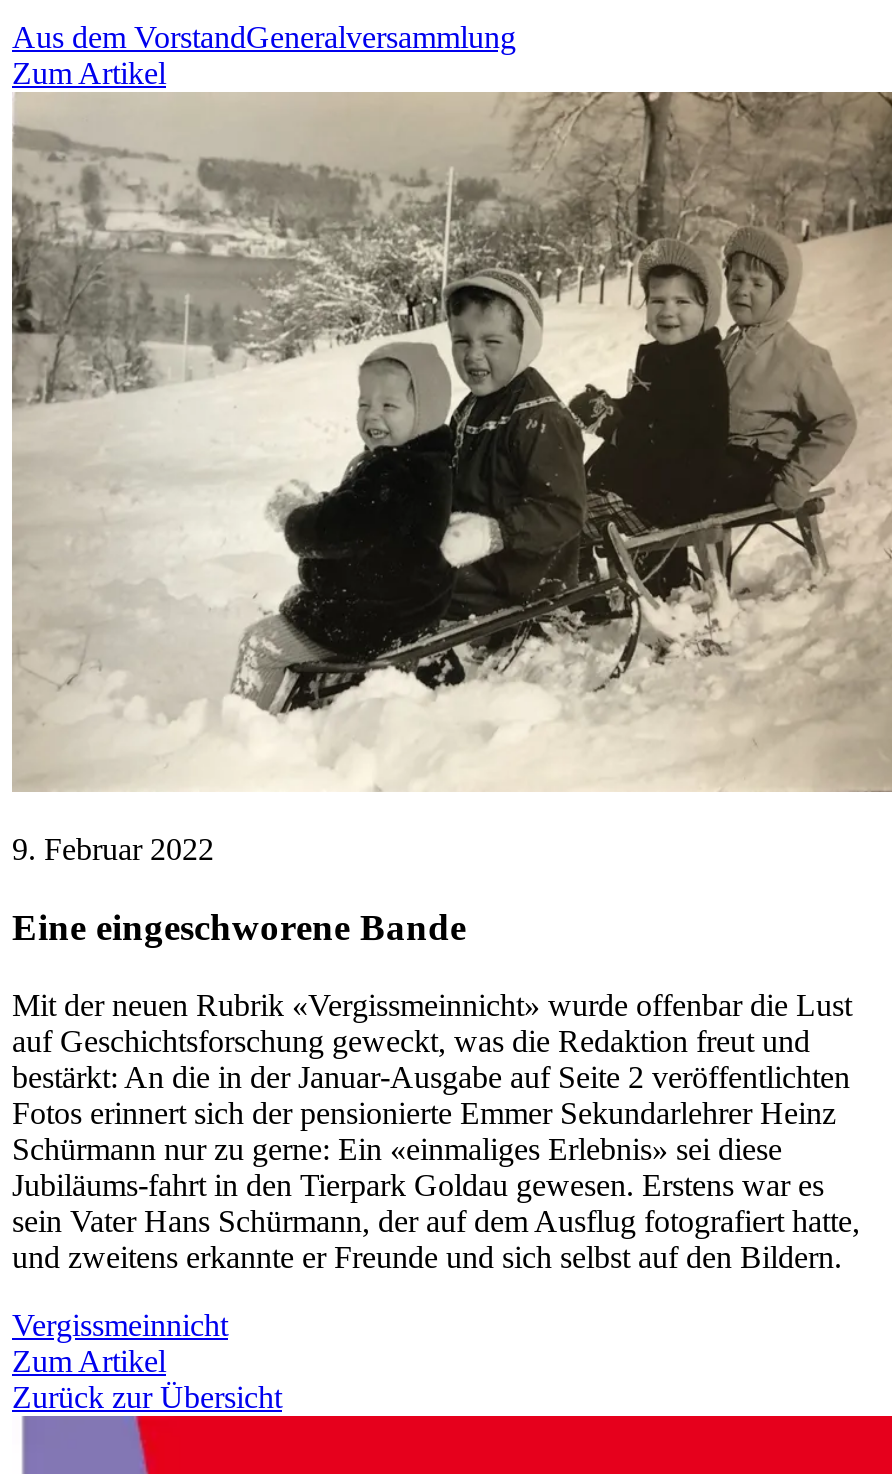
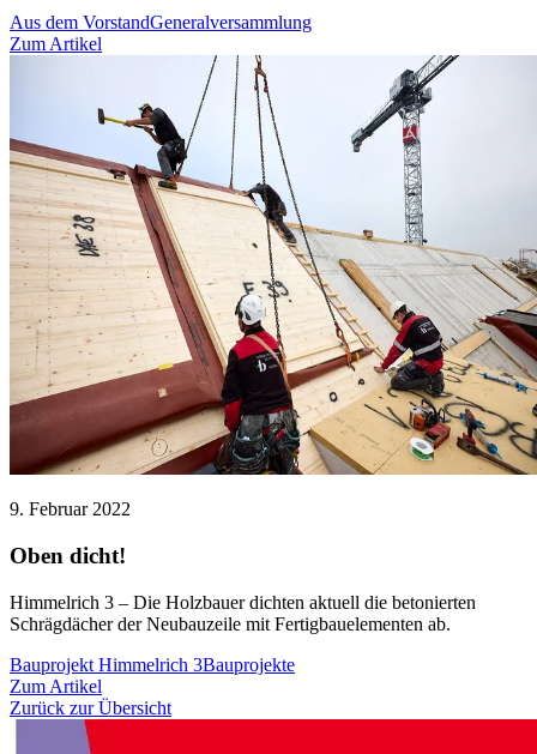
[10,90,886,792] [image] -> [10,55,533,476] [image]
[12,906,466,948] Eine eingeschworene Bande -> [10,543,126,568] Oben dicht!
[12,987,860,1273] Mit der neuen Rubrik «Vergissmeinnicht» wurde offenbar die Lust | auf Geschichtsforschung geweckt, was die Redaktion freut und | bestärkt: An die in der Januar-Ausgabe auf Seite 2 veröffentlichten | Fotos erinnert sich der pensionierte Emmer Sekundarlehrer Heinz | Schürmann nur zu gerne: Ein «einmaliges Erlebnis» sei diese | Jubiläums-fahrt in den Tierpark Goldau gewesen. Erstens war es | sein Vater Hans Schürmann, der auf dem Ausflug fotografiert hatte, | und zweitens erkannte er Freunde und sich selbst auf den Bildern. -> [10,592,476,634] Himmelrich 3 – Die Holzbauer dichten aktuell die betonierten | Schrägdächer der Neubauzeile mit Fertigbauelementen ab.
[12,1307,228,1341] Vergissmeinnicht -> [10,654,295,674] Bauprojekt Himmelrich 3Bauprojekte

